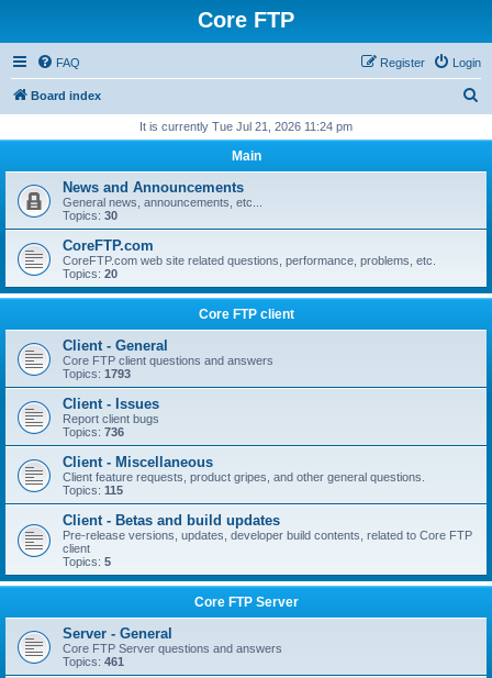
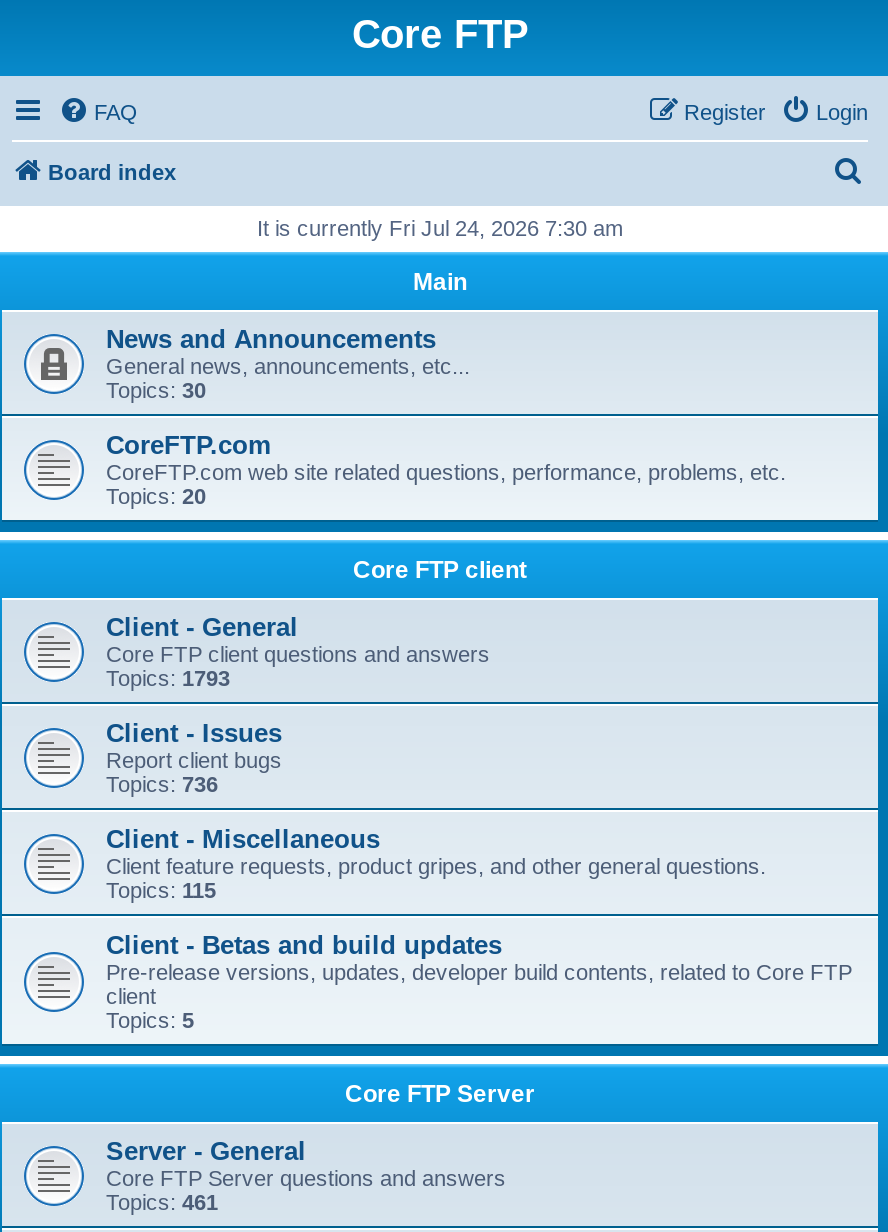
[139,120,353,133] It is currently Tue Jul 21, 2026 11:24 pm -> [257,216,623,240] It is currently Fri Jul 24, 2026 7:30 am

